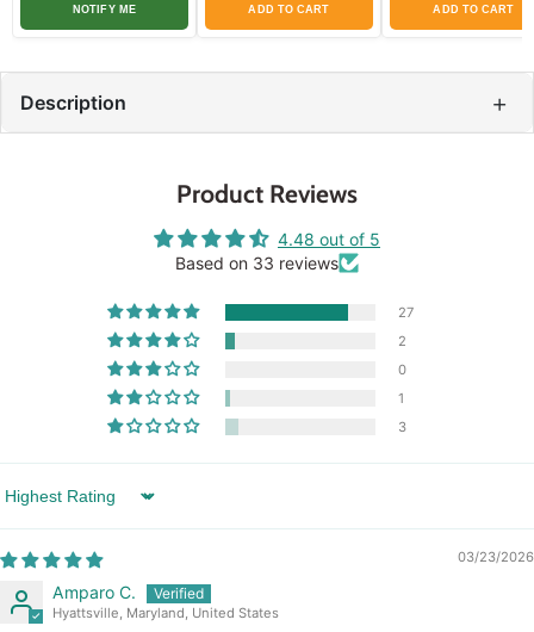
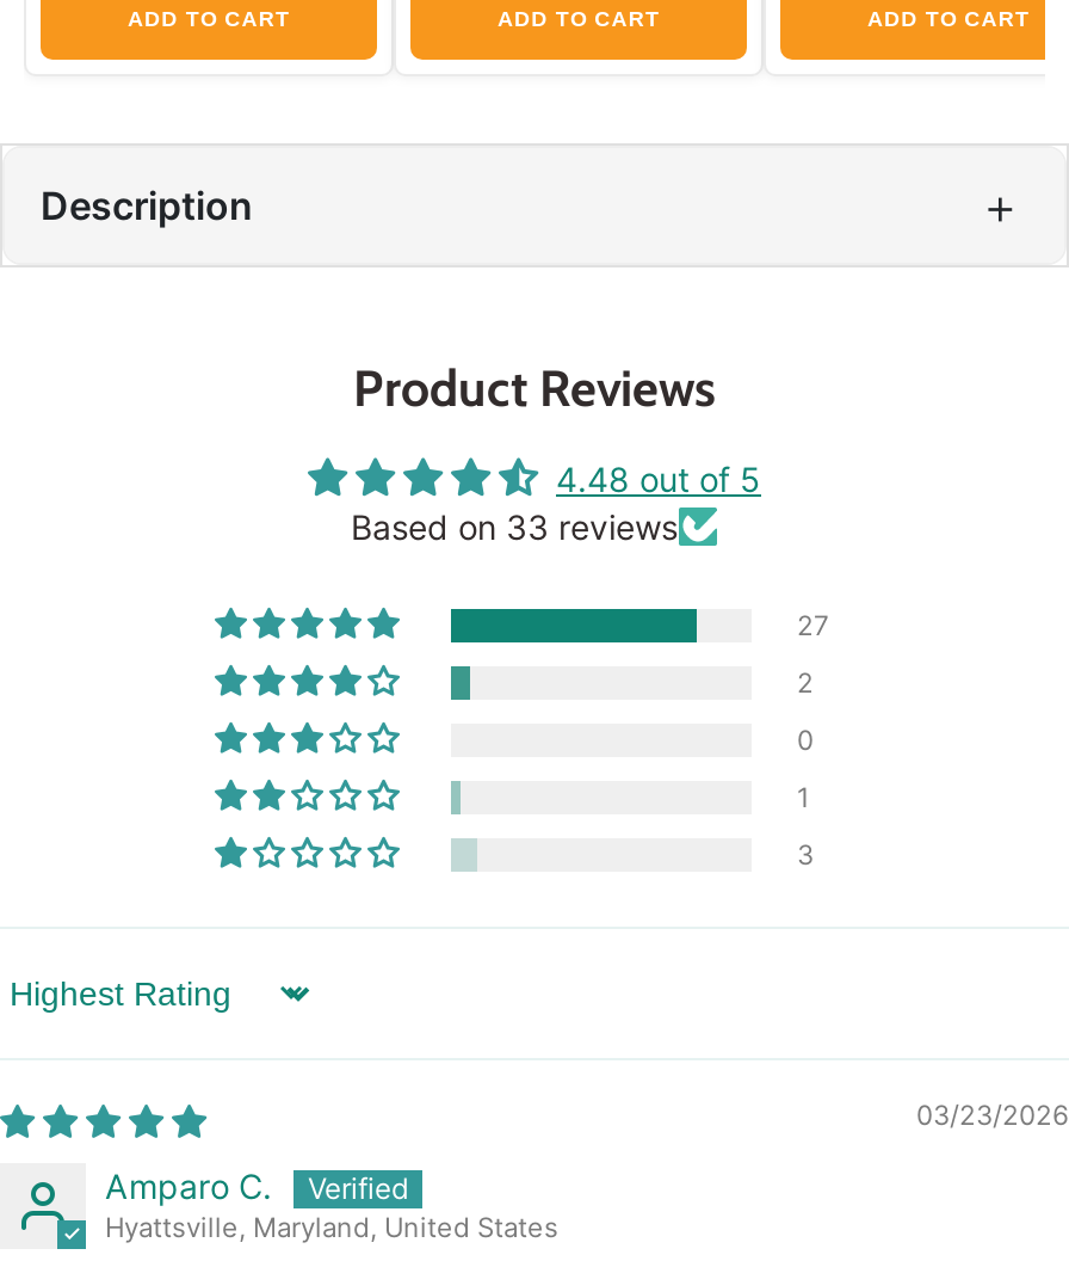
[73,3,136,15] NOTIFY ME -> [128,7,290,31] ADD TO CART

